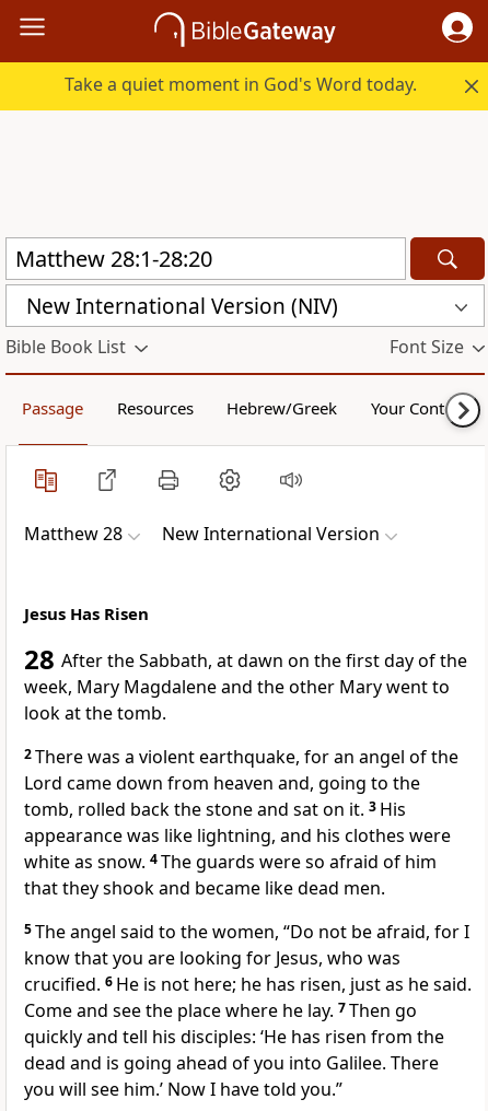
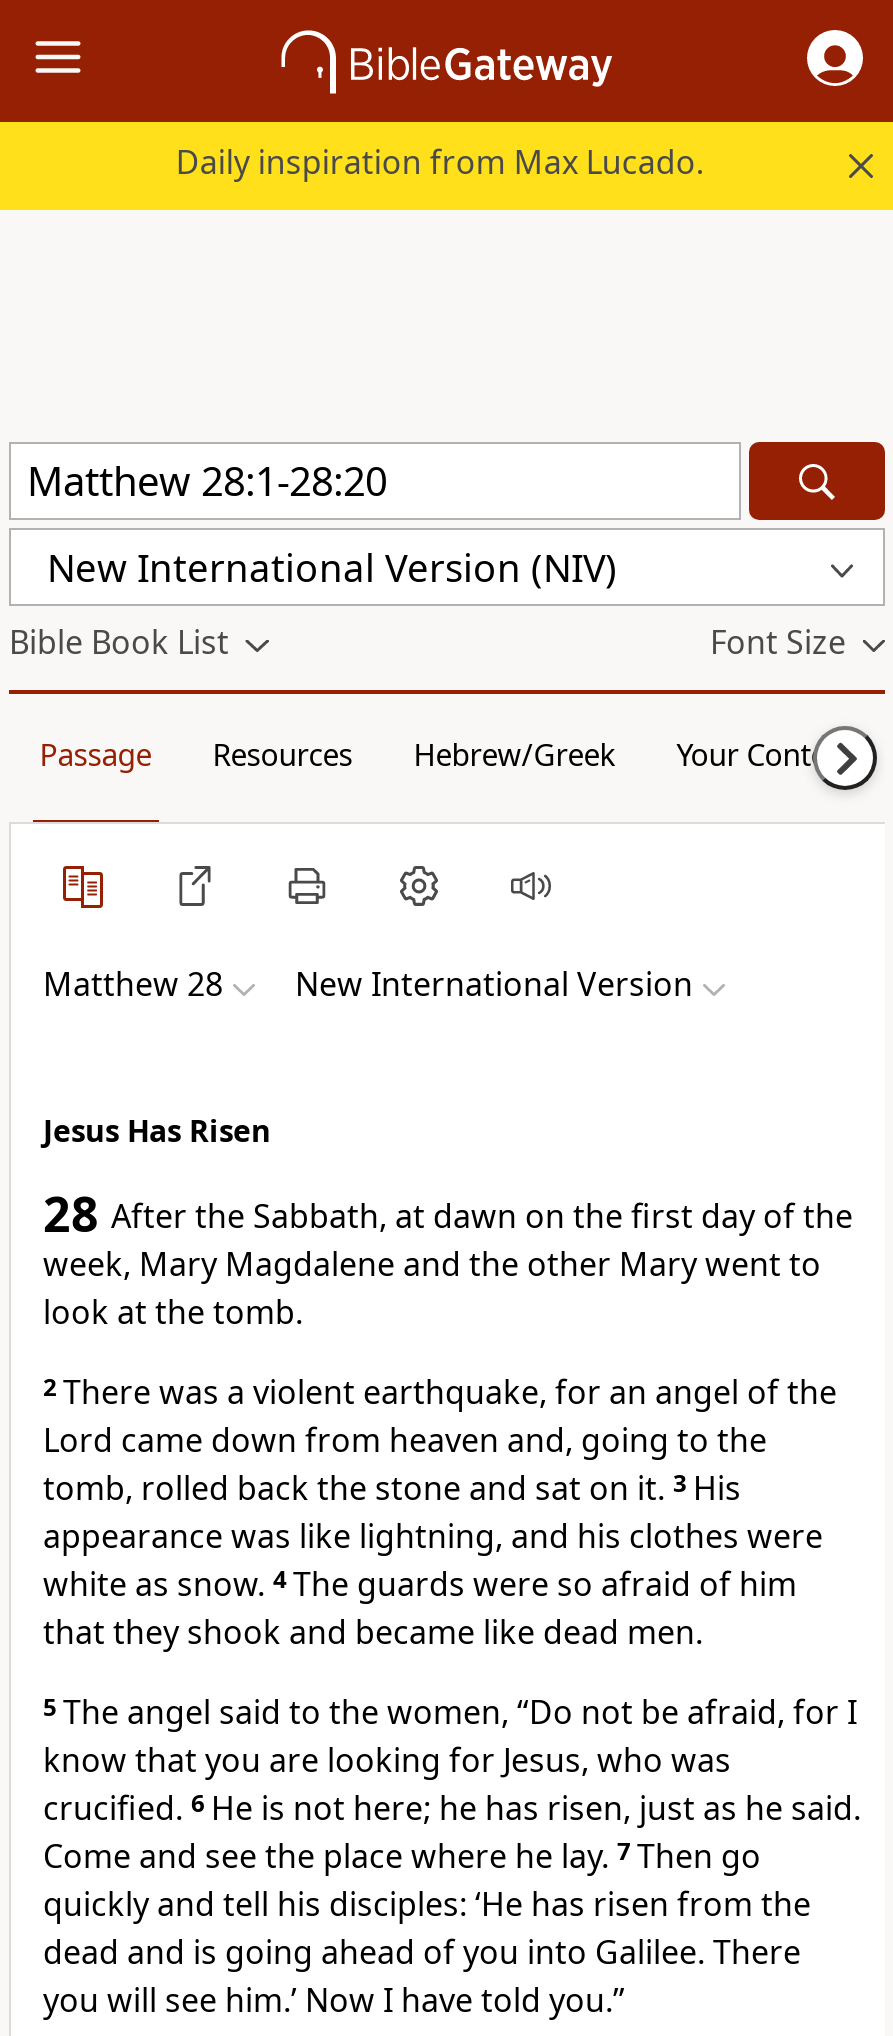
[65,72,417,96] Take a quiet moment in God's Word today. -> [176,140,704,184] Daily inspiration from Max Lucado.

